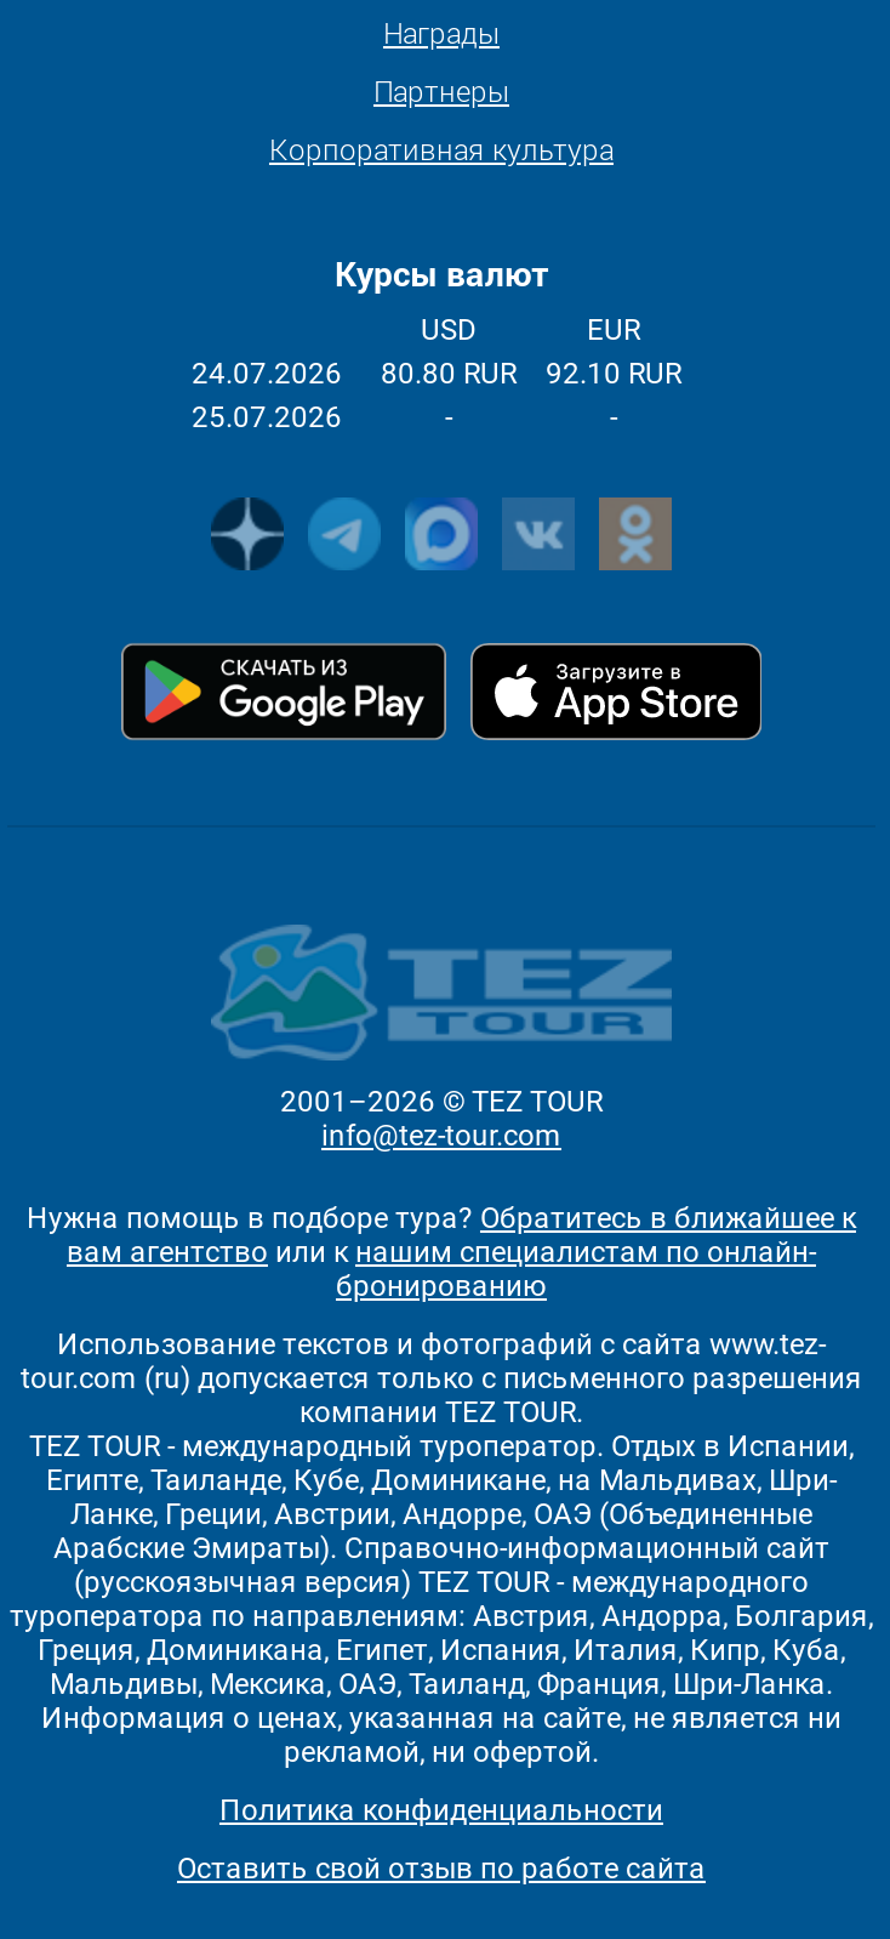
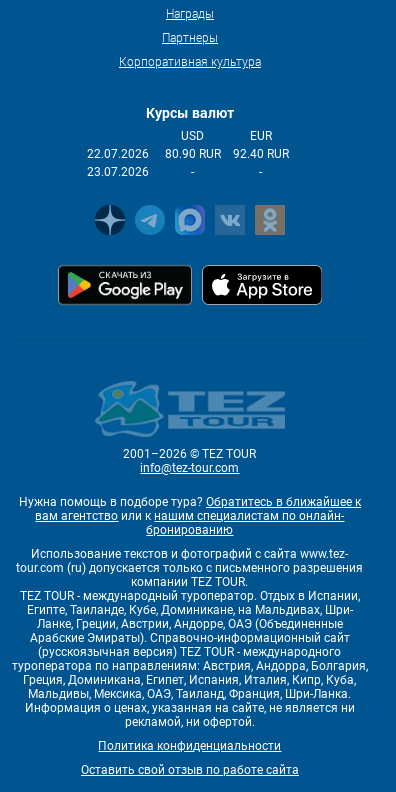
[192,357,342,391] 24.07.2026 -> [87,147,149,161] 22.07.2026
[381,357,517,391] 80.80 RUR -> [165,147,221,161] 80.90 RUR
[546,357,681,391] 92.10 RUR -> [233,147,289,161] 92.40 RUR
[192,400,342,434] 25.07.2026 -> [87,165,149,179] 23.07.2026

